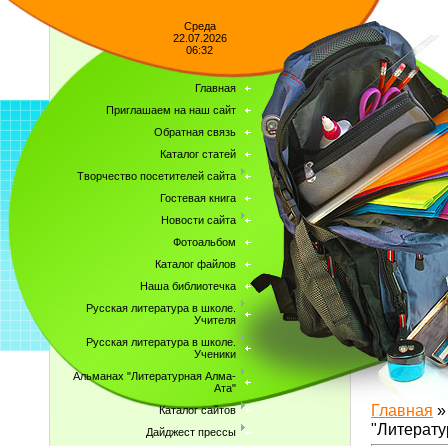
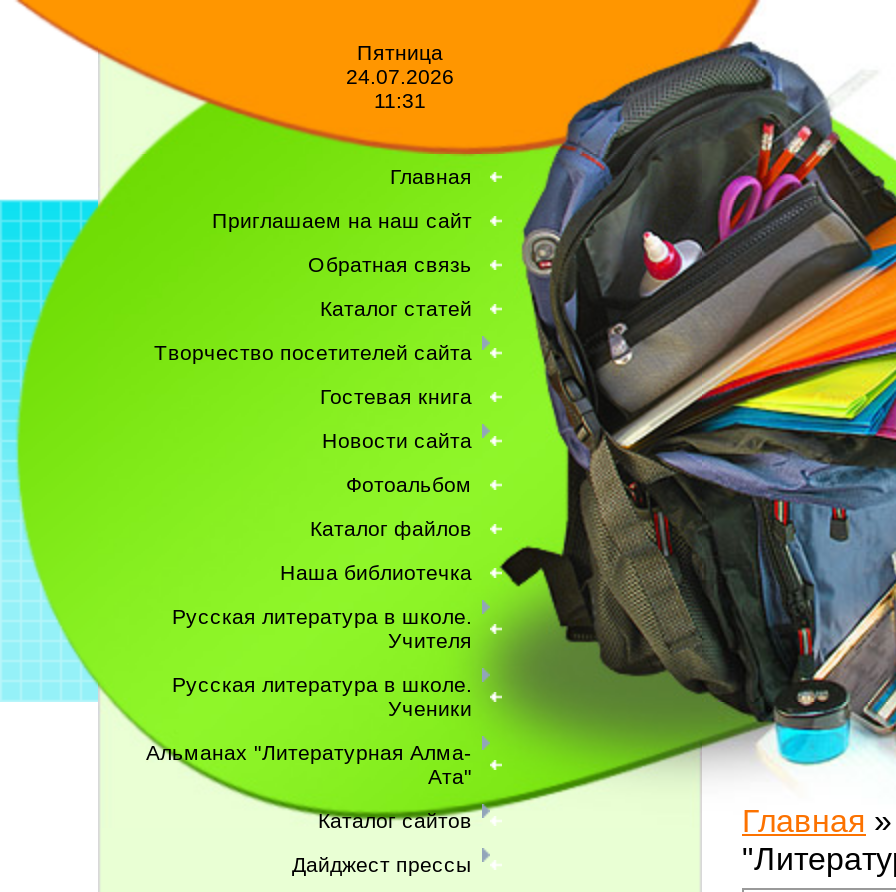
[173,20,227,56] Среда | 22.07.2026 | 06:32 -> [346,40,454,112] Пятница | 24.07.2026 | 11:31

